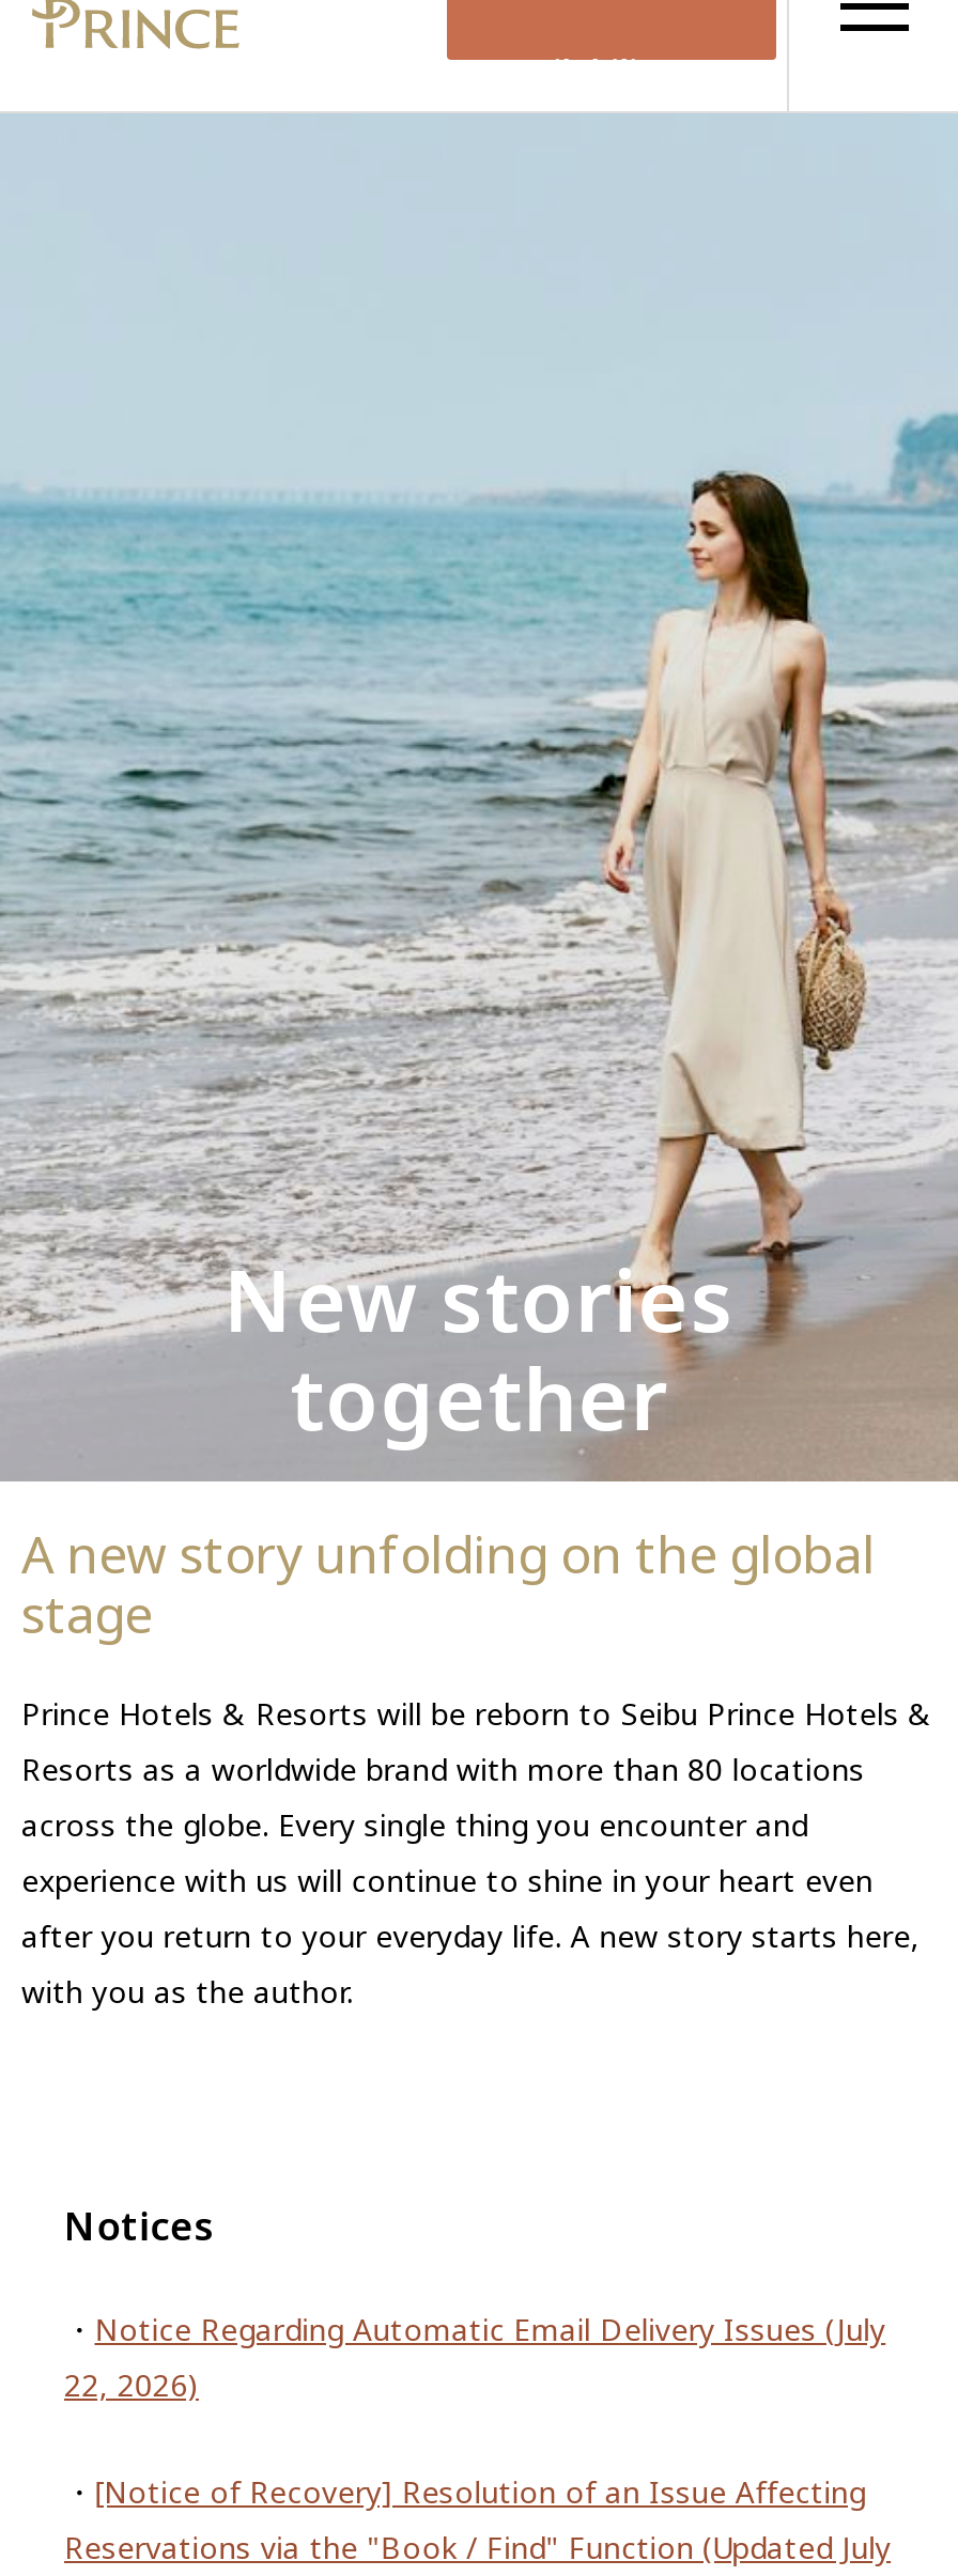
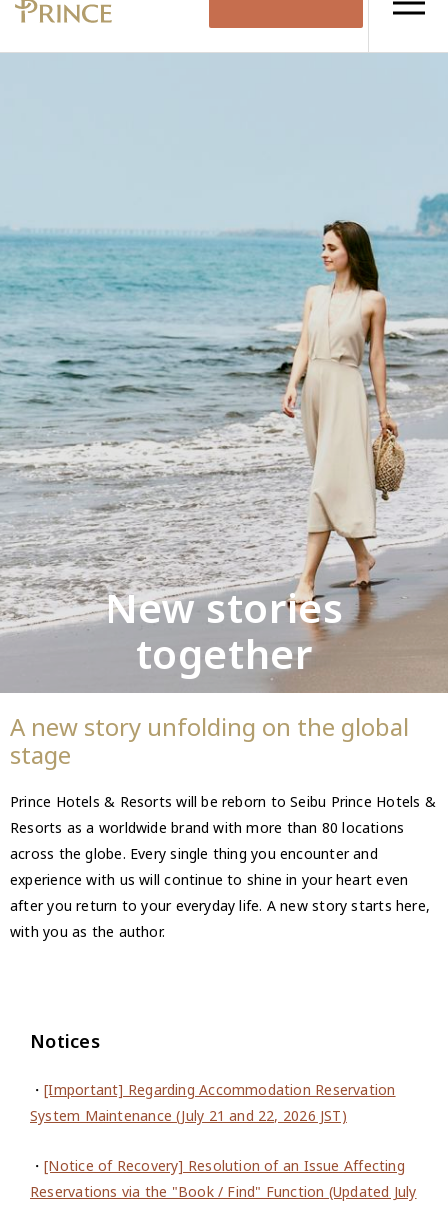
[64,2309,886,2405] ・Notice Regarding Automatic Email Delivery Issues (July | 22, 2026) -> [30,1080,396,1125] ・[Important] Regarding Accommodation Reservation | System Maintenance (July 21 and 22, 2026 JST)

